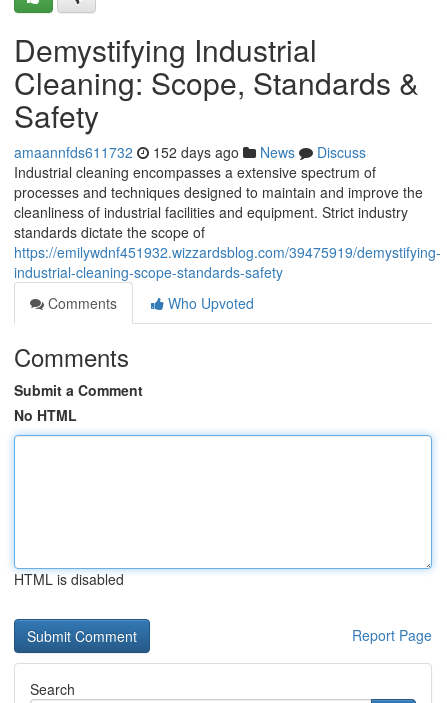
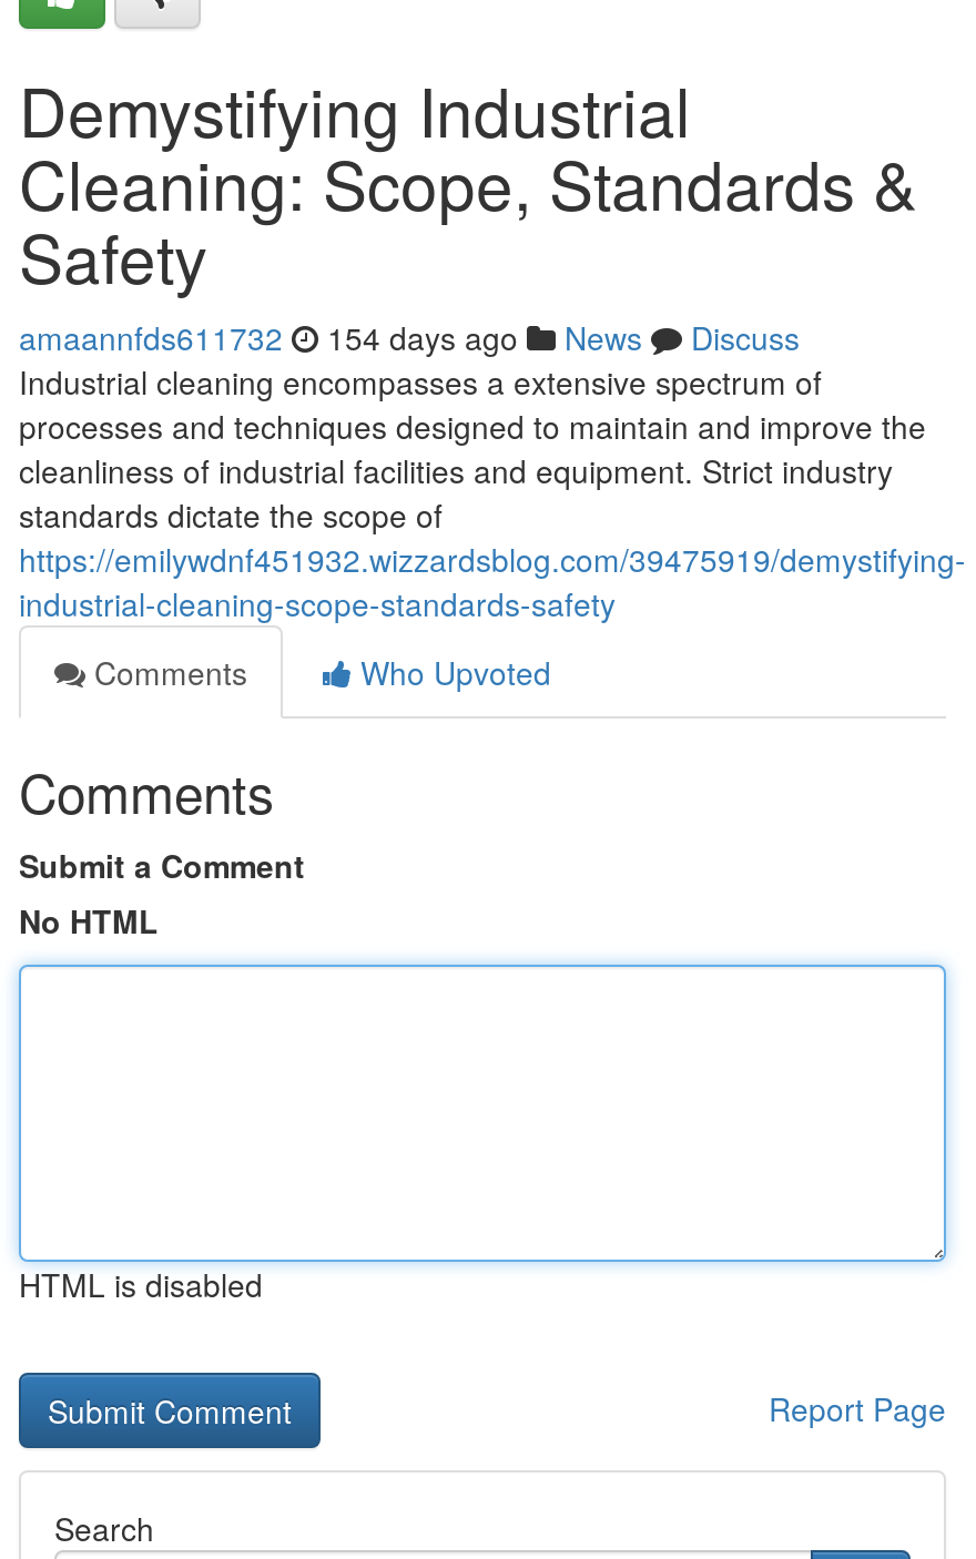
[14,142,366,162] amaannfds611732 152 days ago News Discuss -> [19,315,800,359] amaannfds611732 154 days ago News Discuss

